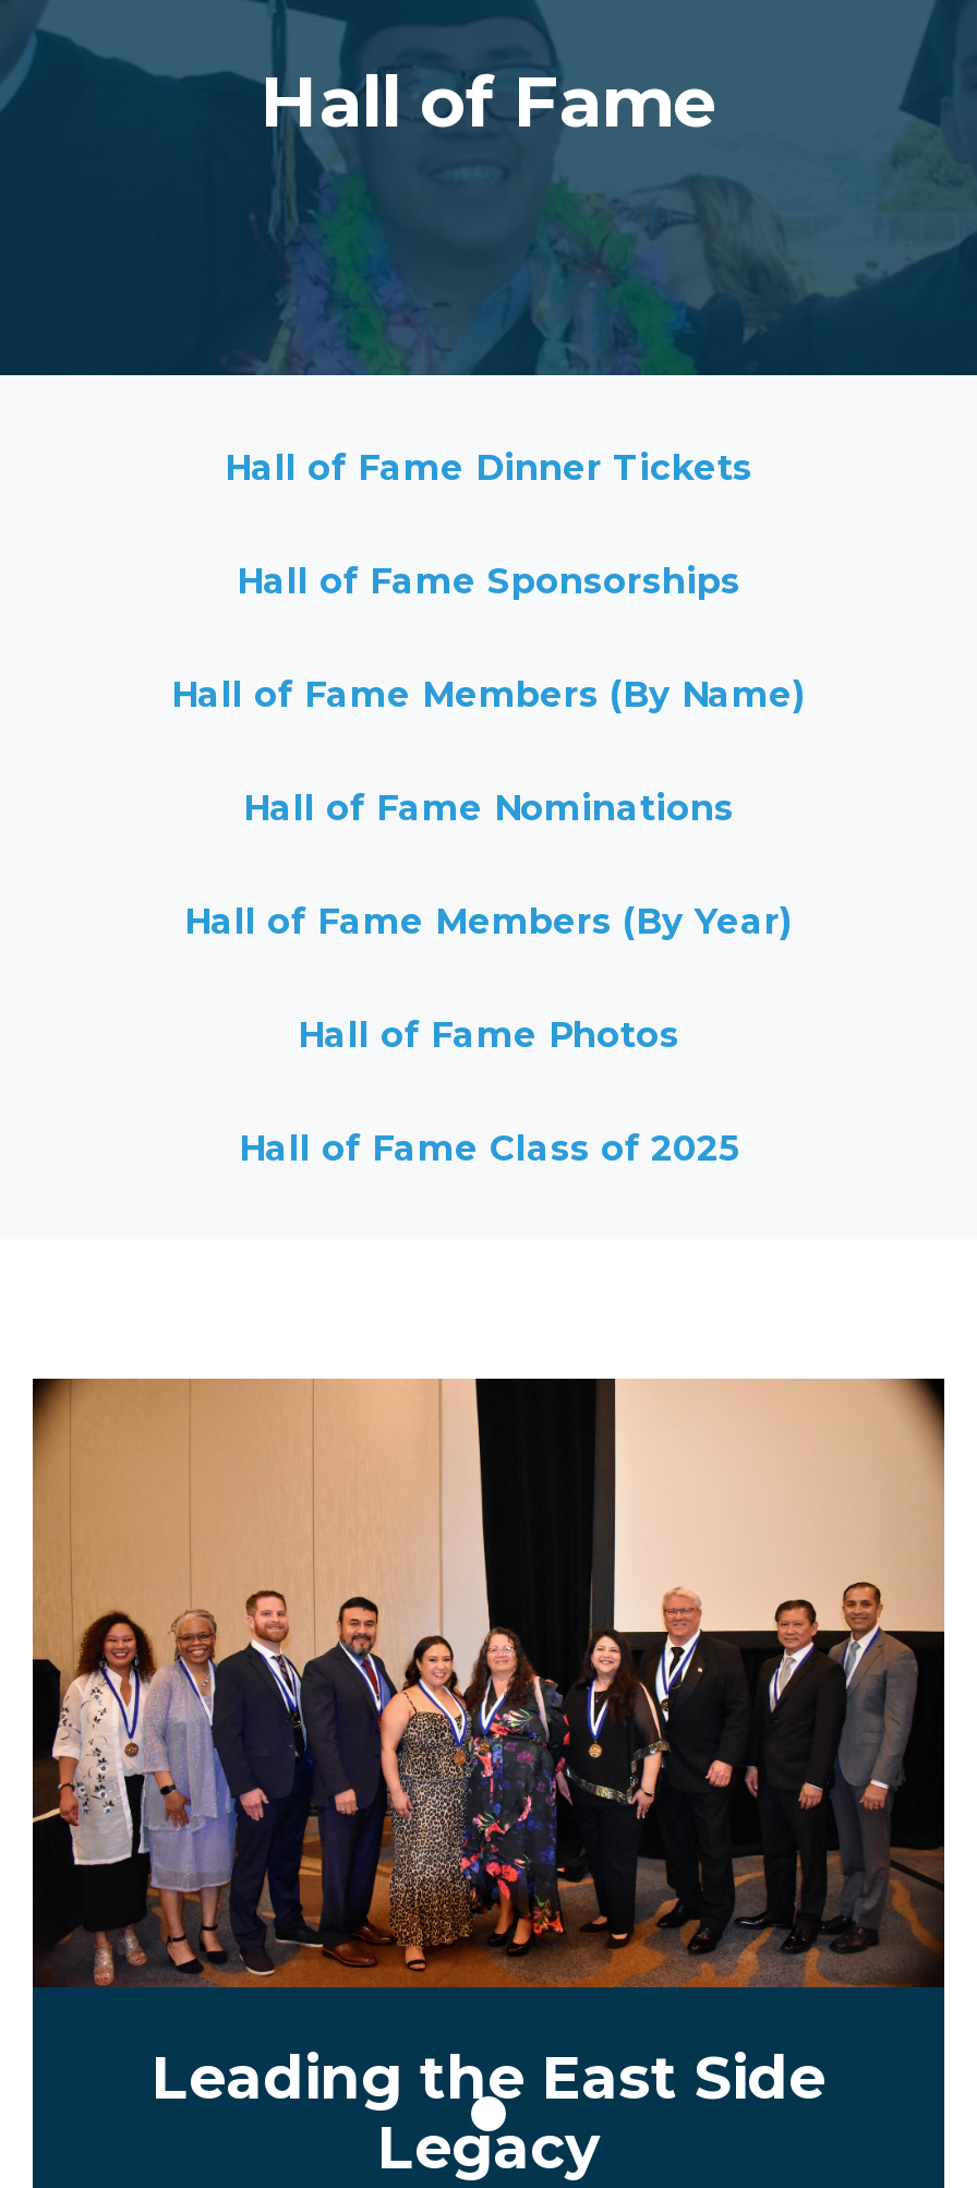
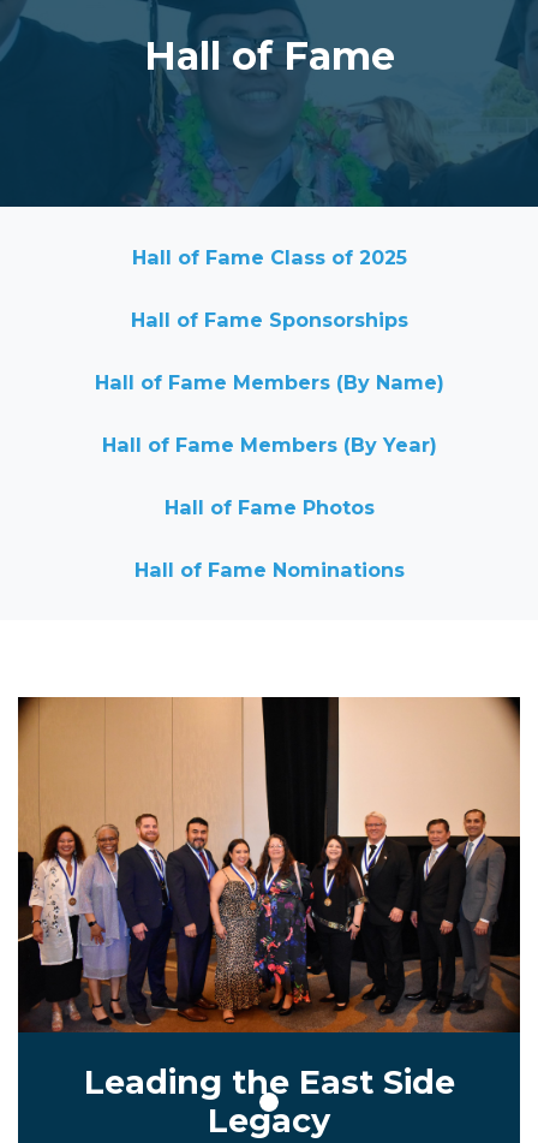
[225,445,752,489] Hall of Fame Dinner Tickets -> none
moved [243,785,734,829] -> [134,558,404,582]: Hall of Fame Nominations
moved [239,1126,738,1169] -> [131,245,407,269]: Hall of Fame Class of 2025

